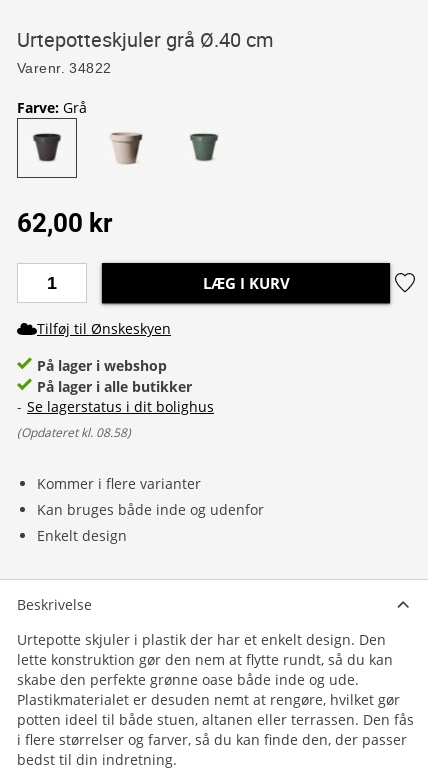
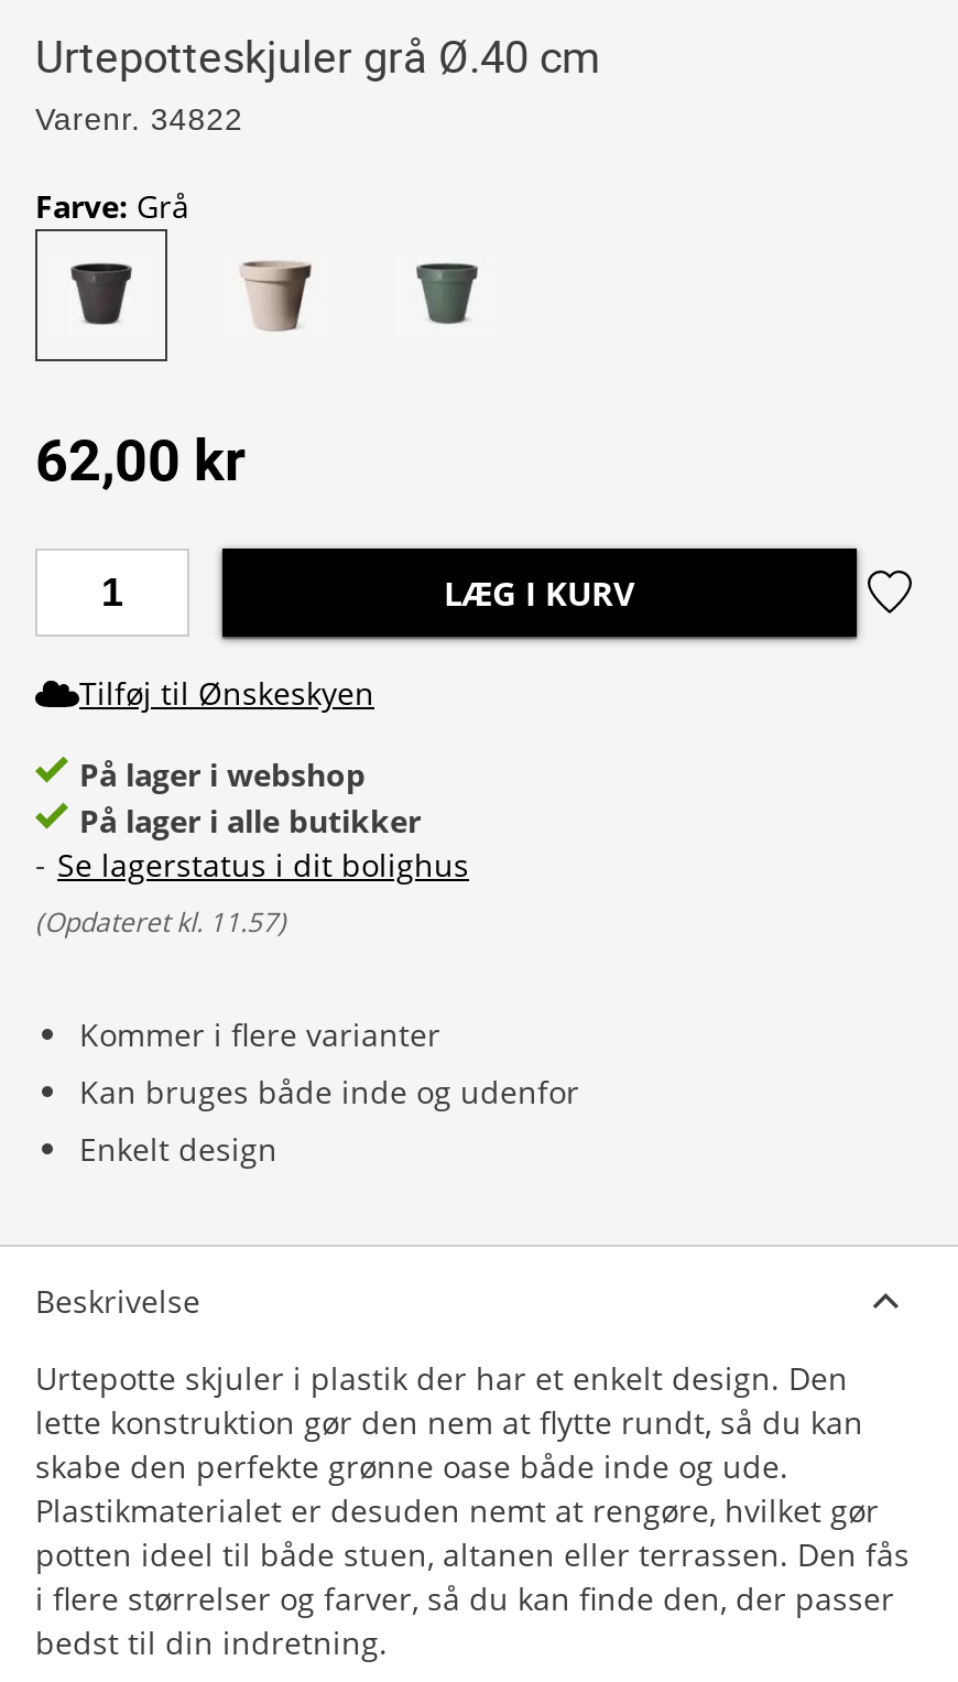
[17,424,131,441] (Opdateret kl. 08.58) -> [35,903,286,941] (Opdateret kl. 11.57)

